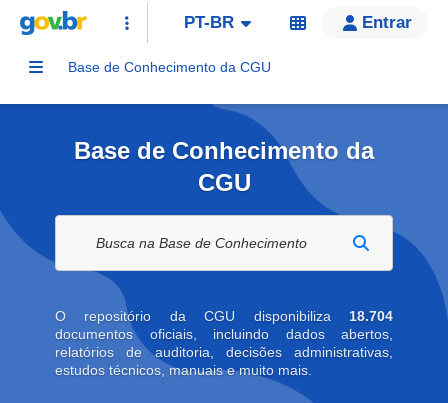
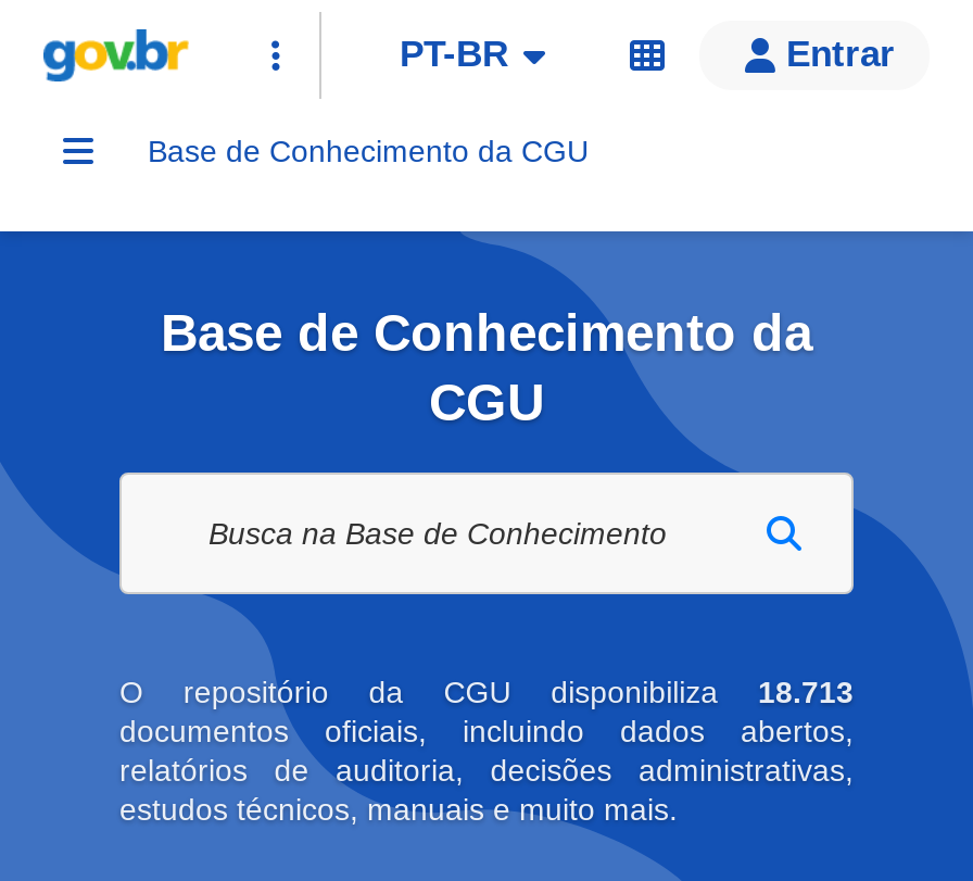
[55,308,393,324] O repositório da CGU disponibiliza 18.704 -> [119,675,854,709] O repositório da CGU disponibiliza 18.713

